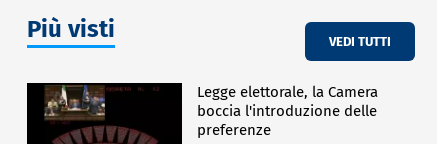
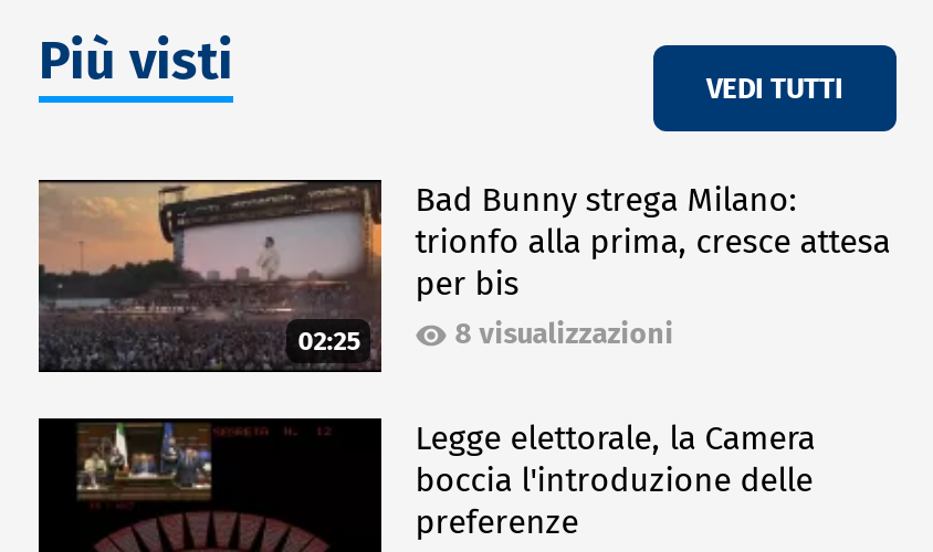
none -> [36,180,384,376] [image] | 02:25
none -> [415,181,890,351] Bad Bunny strega Milano: | trionfo alla prima, cresce attesa | per bis | 8 visualizzazioni

